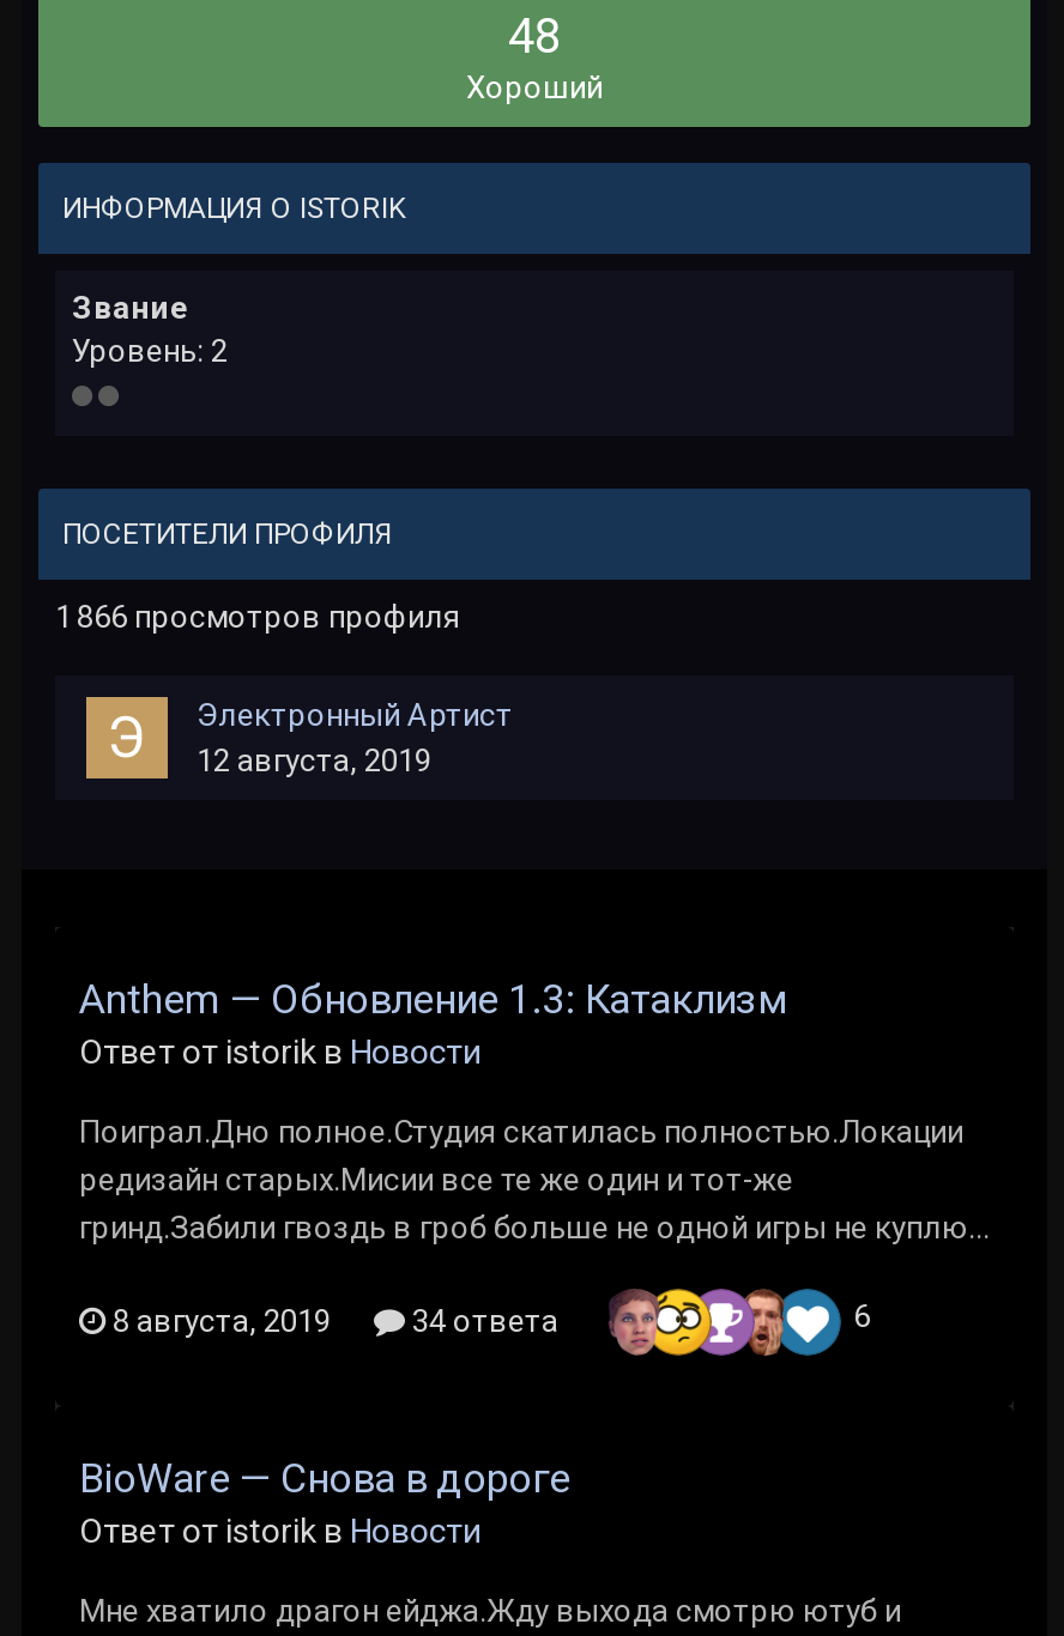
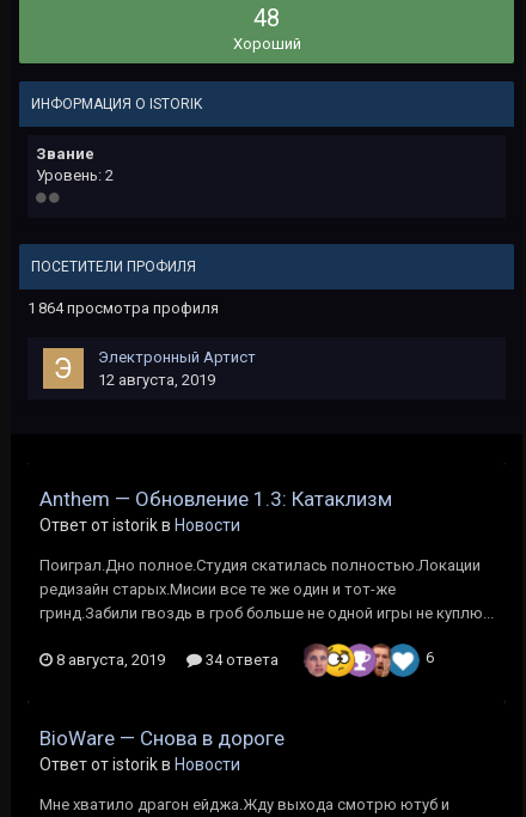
[55,599,460,635] 1 866 просмотров профиля -> [27,299,219,317] 1 864 просмотра профиля

